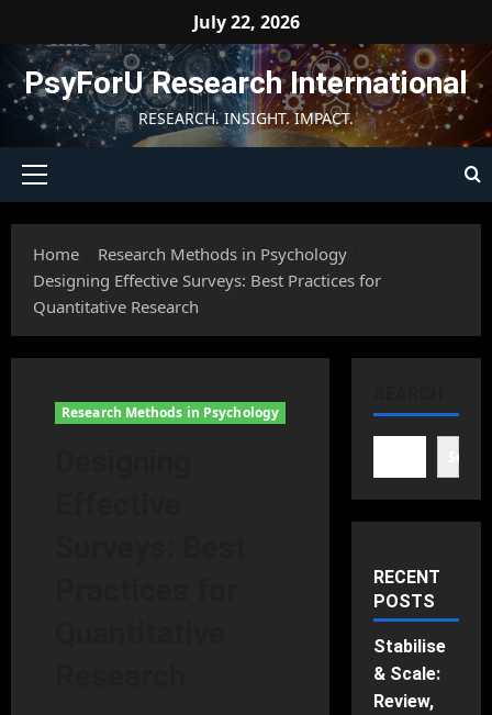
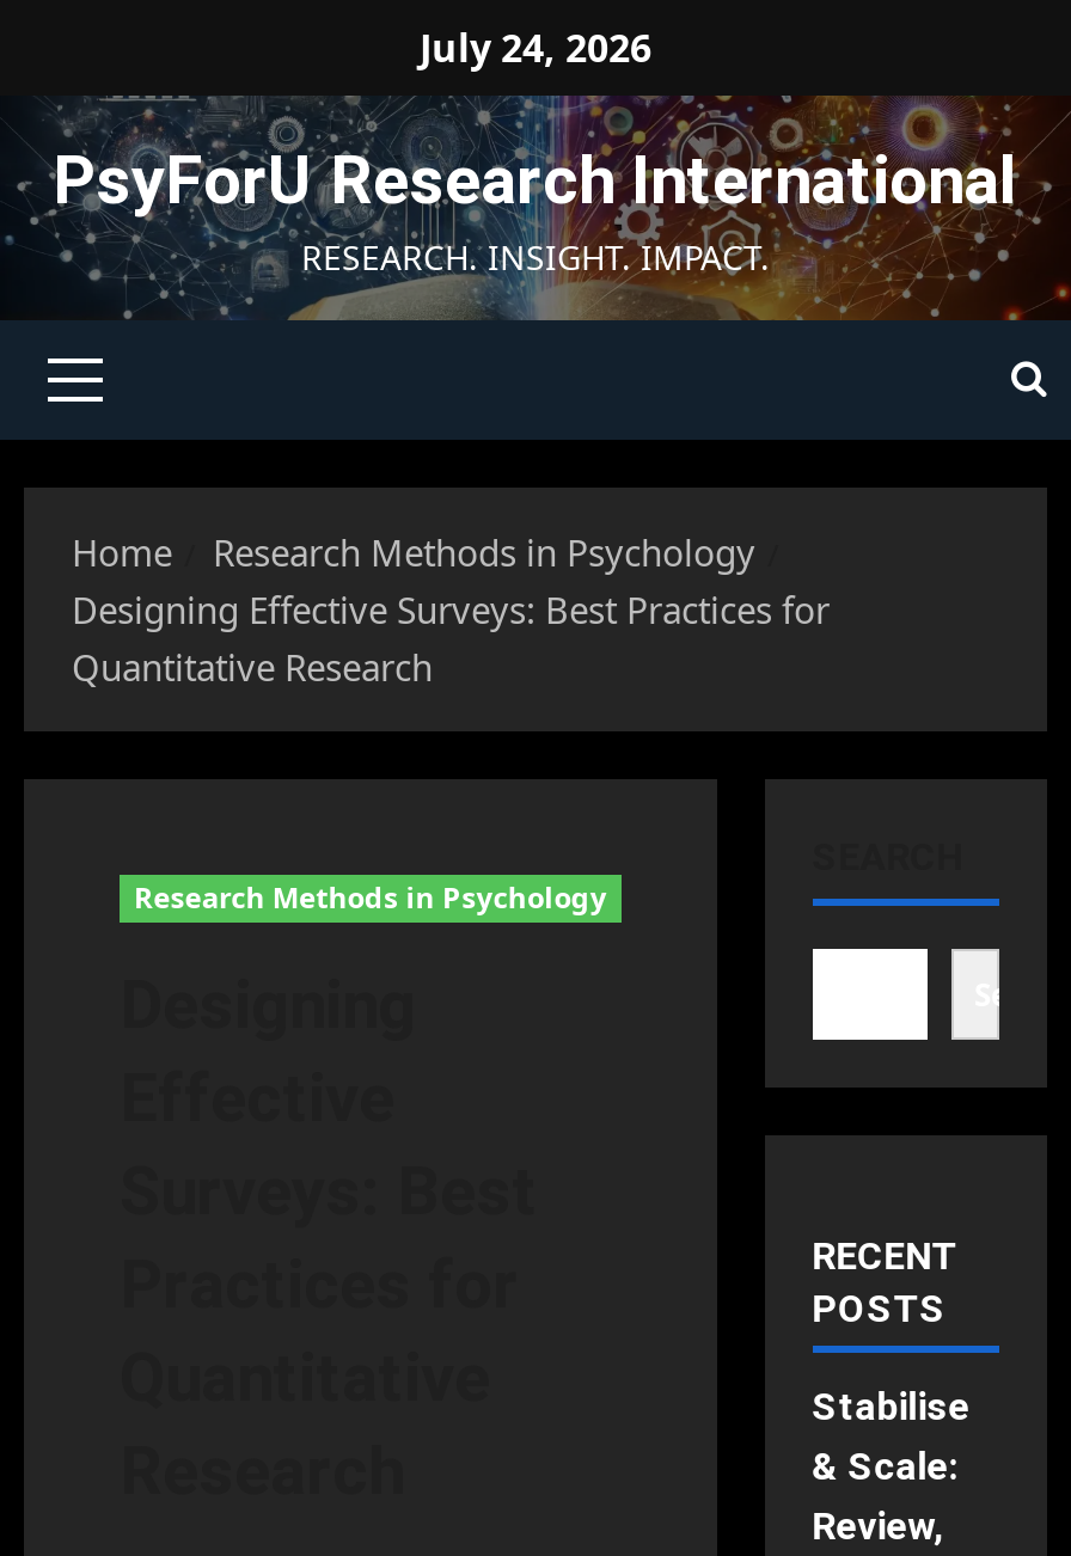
[193,10,299,34] July 22, 2026 -> [420,22,651,74] July 24, 2026

